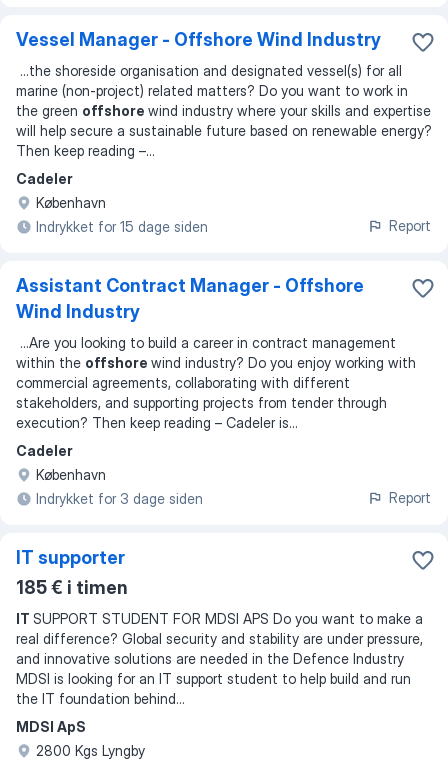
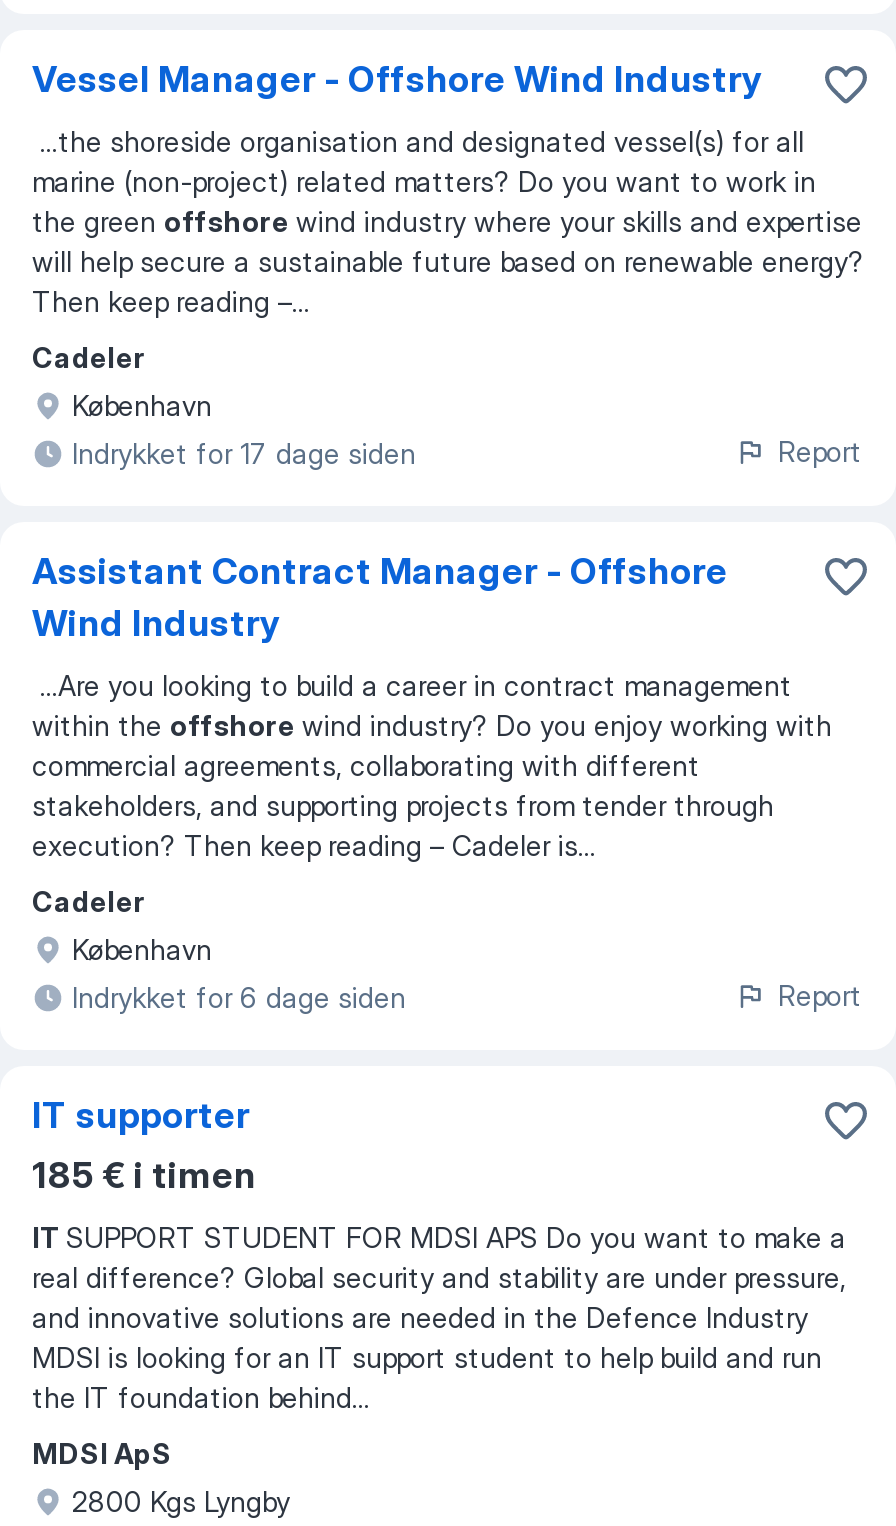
[36,218,208,235] Indrykket for 15 dage siden -> [72,436,416,470] Indrykket for 17 dage siden
[36,490,203,507] Indrykket for 3 dage siden -> [72,980,406,1014] Indrykket for 6 dage siden

